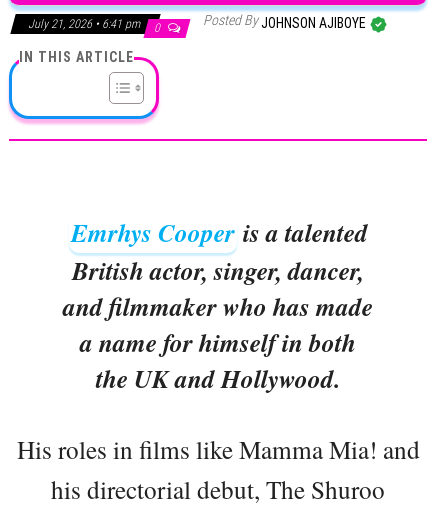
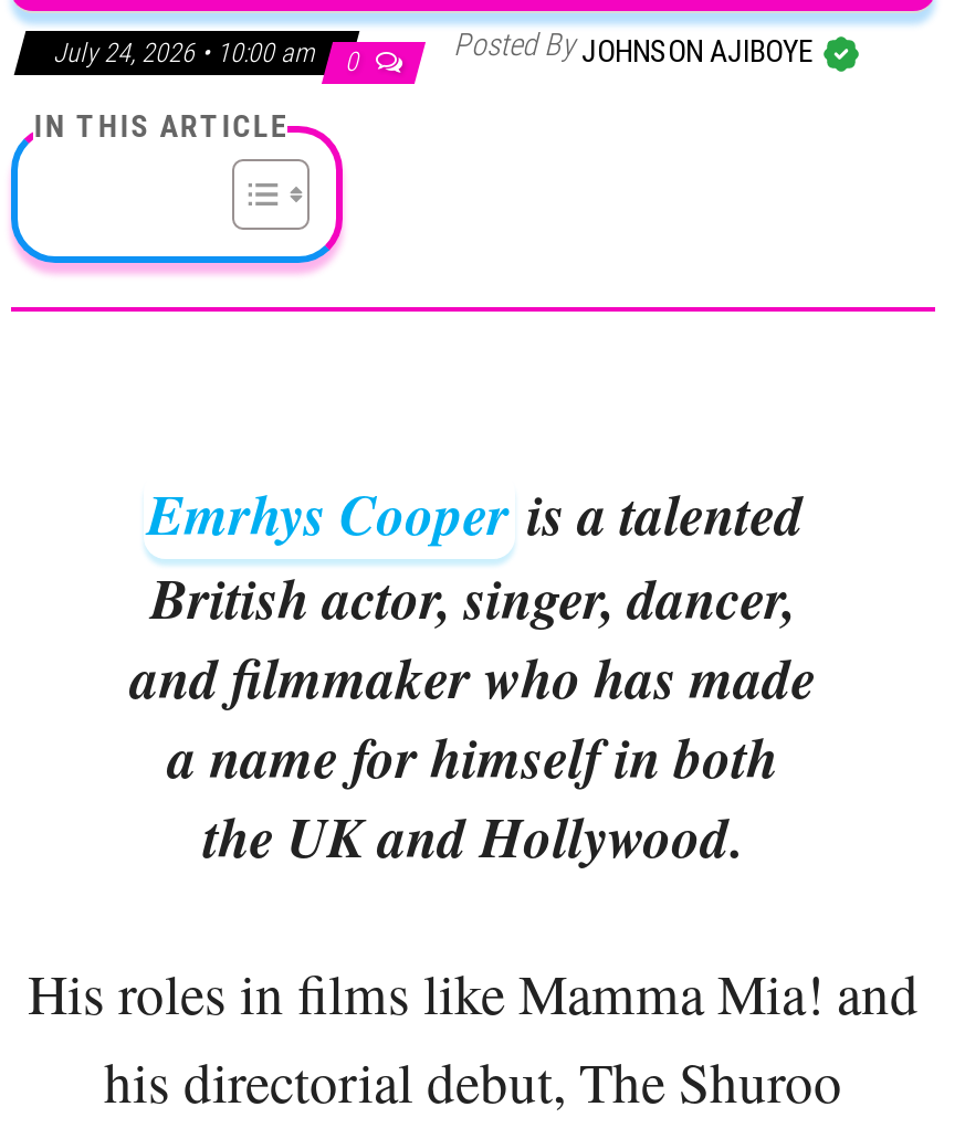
[28,17,163,35] July 21, 2026 • 6:41 pm 0 -> [53,38,365,78] July 24, 2026 • 10:00 am 0

